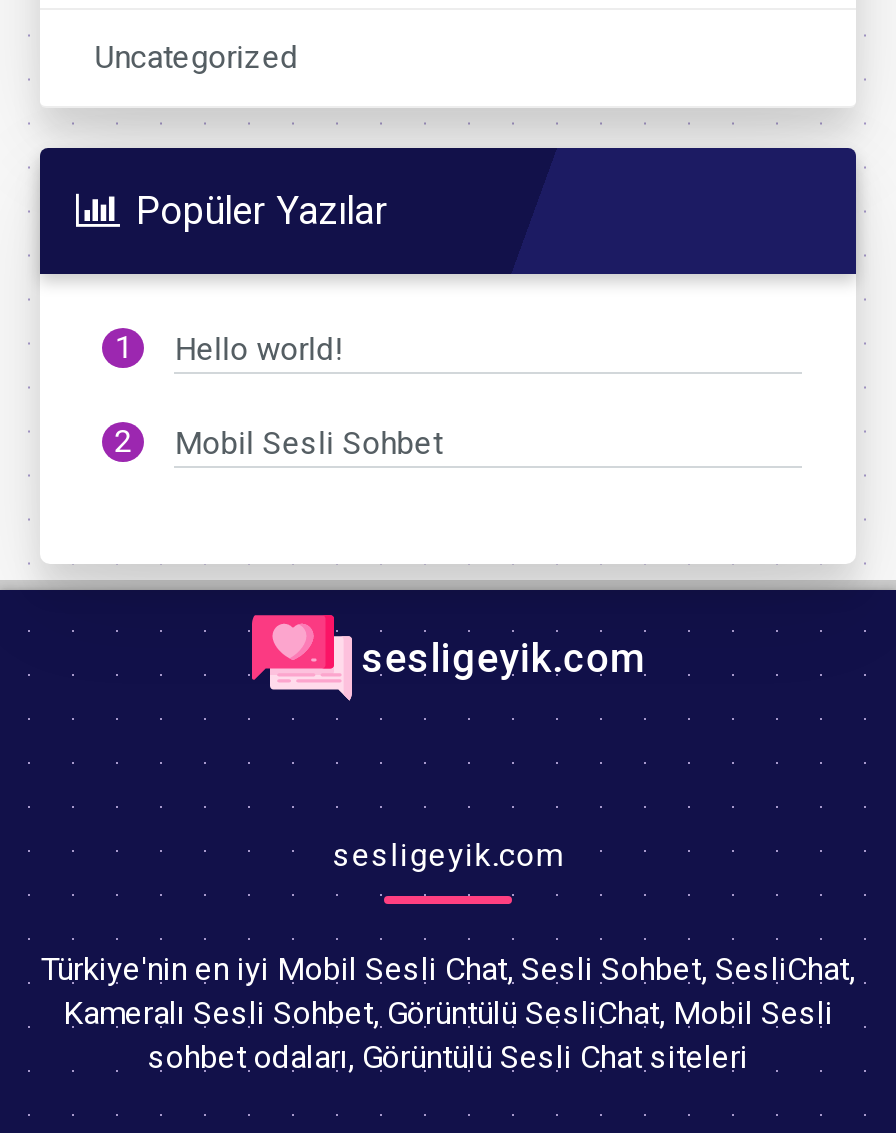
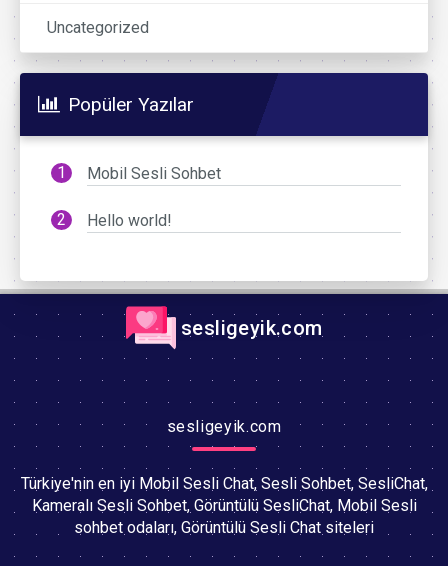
moved [174,331,344,369] -> [87,211,172,230]: Hello world!
moved [174,425,442,463] -> [87,164,221,183]: Mobil Sesli Sohbet

